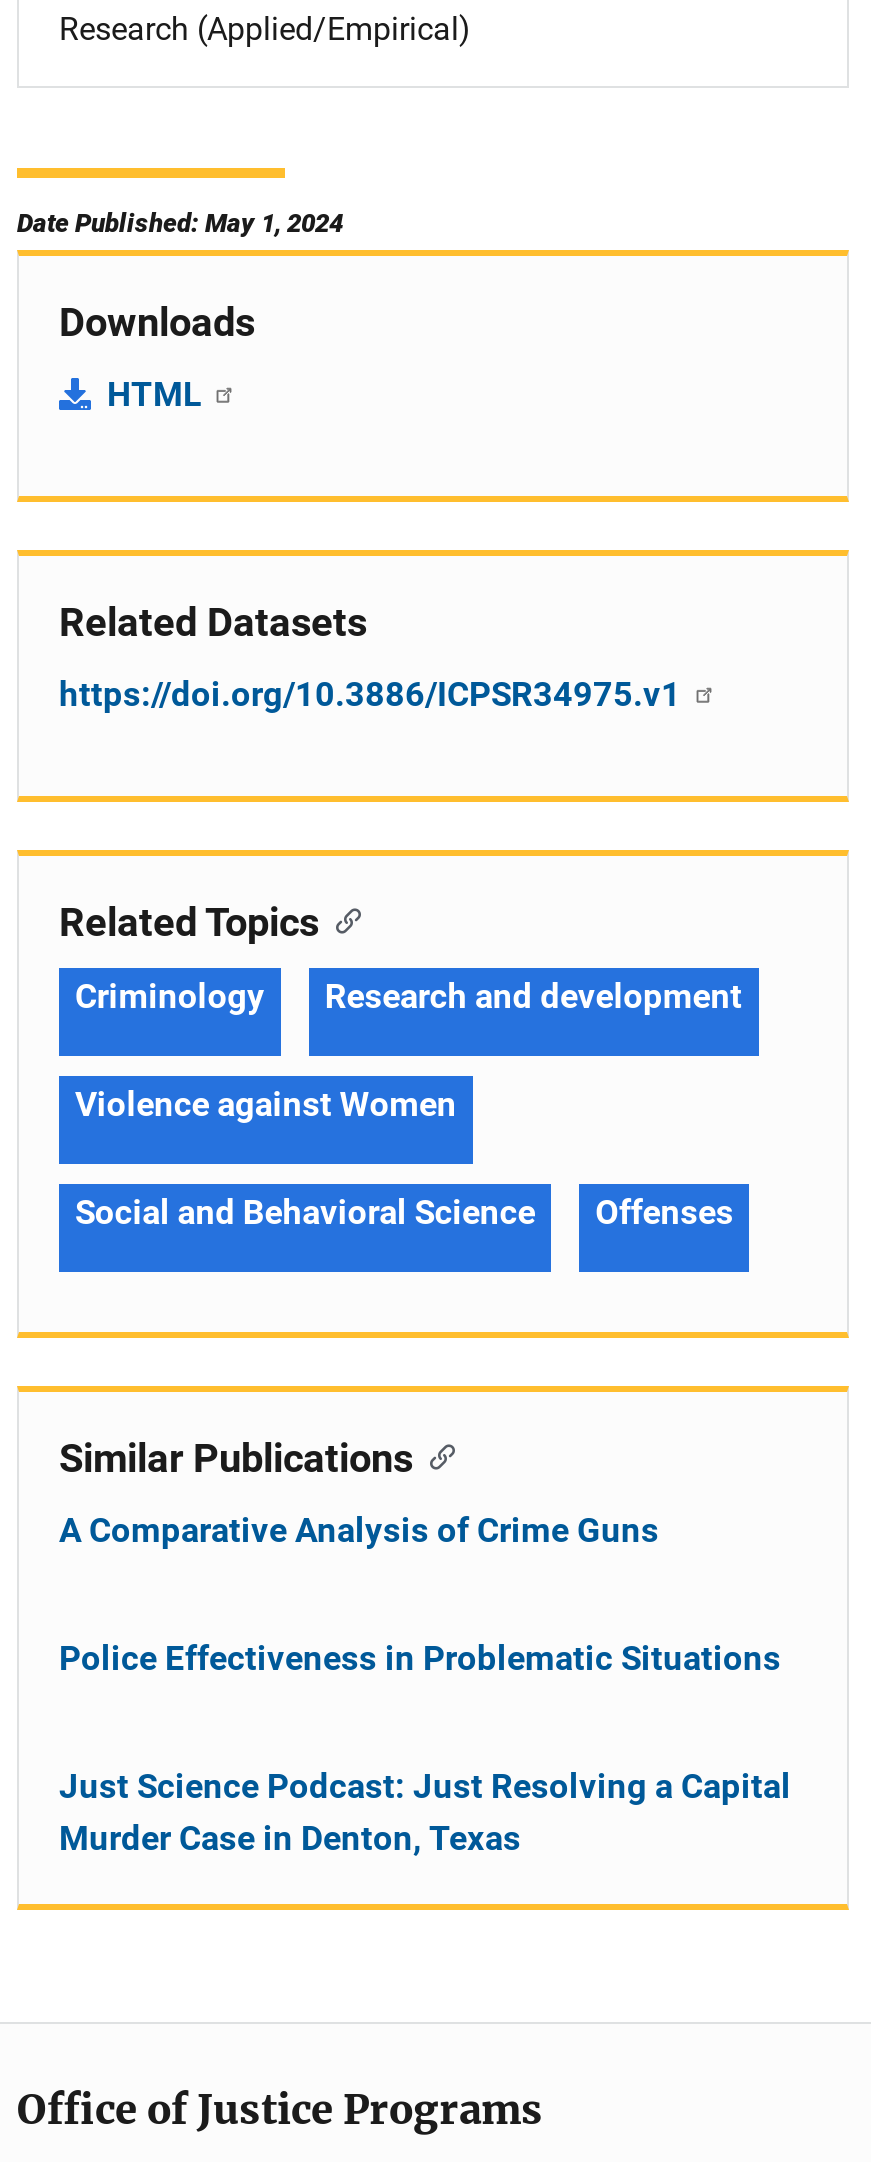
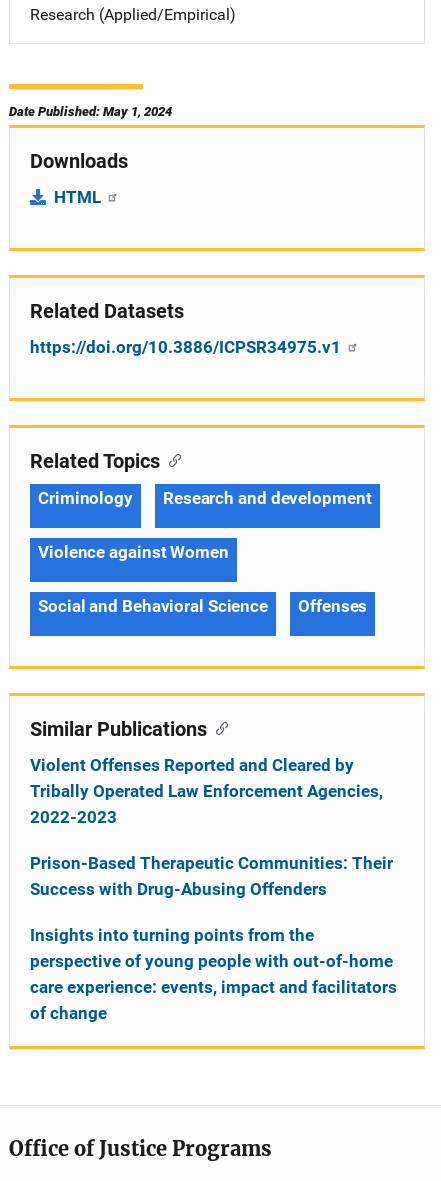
[59,1510,659,1550] A Comparative Analysis of Crime Guns -> [30,755,383,827] Violent Offenses Reported and Cleared by | Tribally Operated Law Enforcement Agencies, | 2022-2023
[59,1638,781,1678] Police Effectiveness in Problematic Situations -> [30,853,393,899] Prison-Based Therapeutic Communities: Their | Success with Drug-Abusing Offenders
[59,1766,791,1858] Just Science Podcast: Just Resolving a Capital | Murder Case in Denton, Texas -> [30,925,397,1023] Insights into turning points from the | perspective of young people with out-of-home | care experience: events, impact and facilitators | of change

